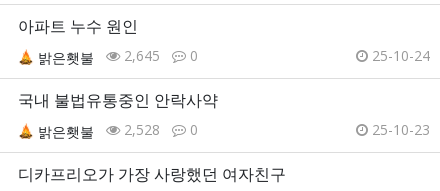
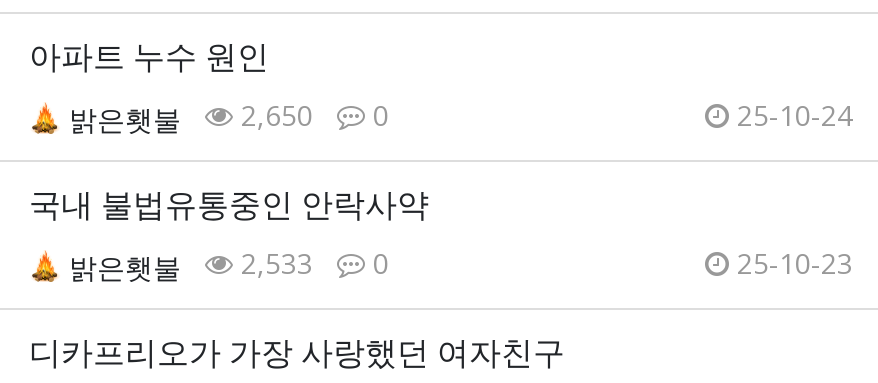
[120,46,160,65] 2,645 -> [233,97,313,135] 2,650
[120,120,160,139] 2,528 -> [233,245,313,283] 2,533

